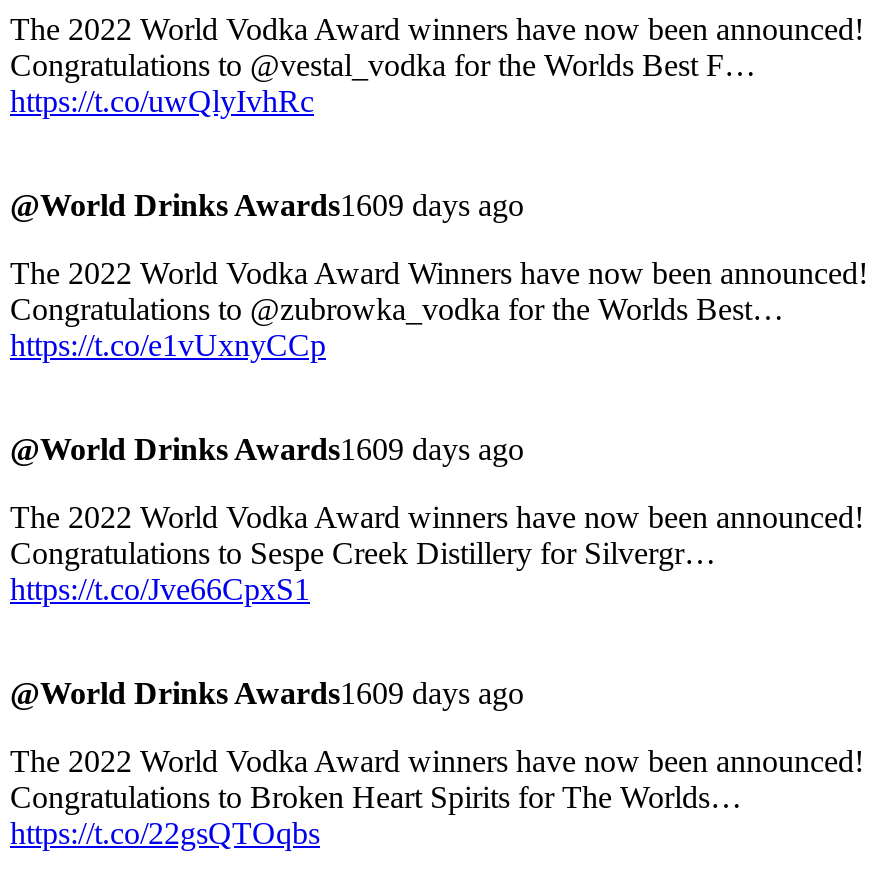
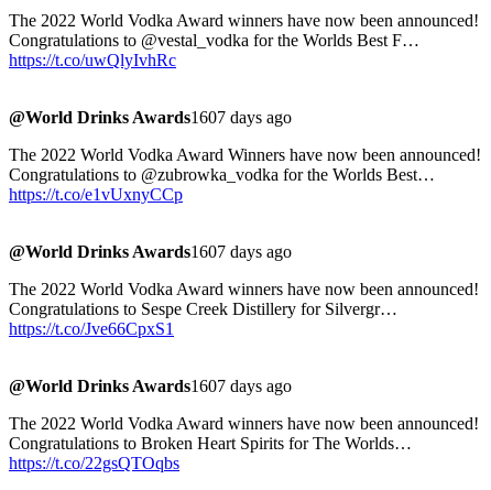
[10,187,524,221] @World Drinks Awards1609 days ago -> [9,107,292,126] @World Drinks Awards1607 days ago
[10,431,524,465] @World Drinks Awards1609 days ago -> [9,242,292,260] @World Drinks Awards1607 days ago
[10,675,524,709] @World Drinks Awards1609 days ago -> [9,376,292,395] @World Drinks Awards1607 days ago

